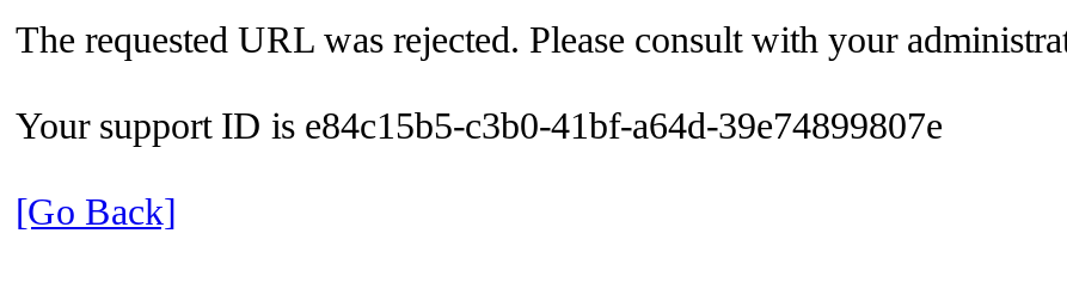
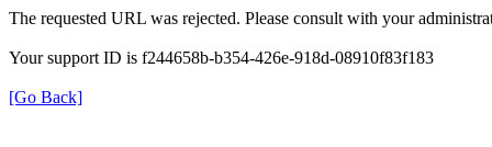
[16,105,943,146] Your support ID is e84c15b5-c3b0-41bf-a64d-39e74899807e -> [9,48,434,67] Your support ID is f244658b-b354-426e-918d-08910f83f183

